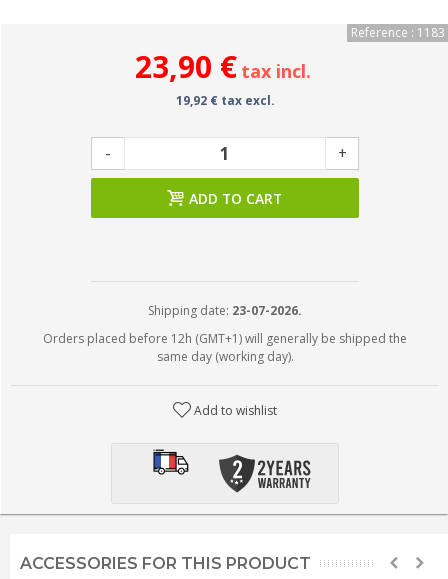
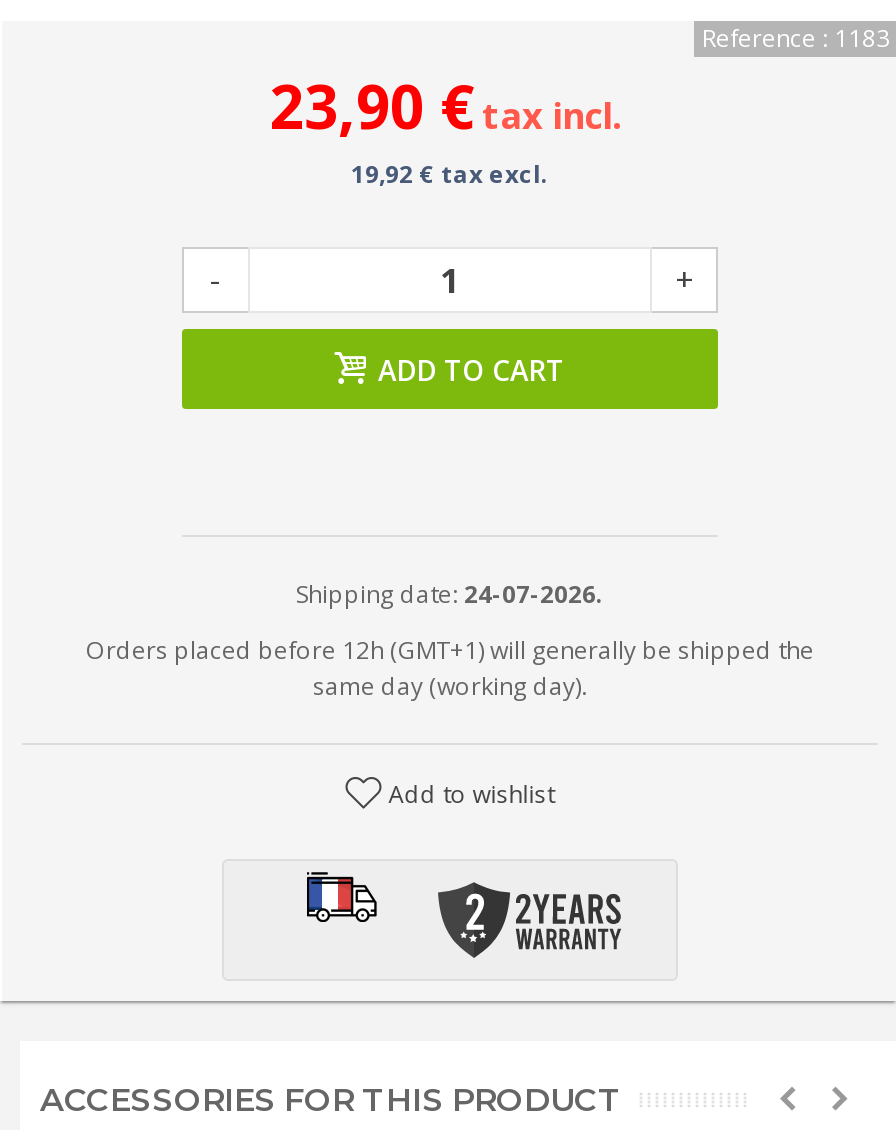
[148,302,302,319] Shipping date: 23-07-2026. -> [296,577,604,611] Shipping date: 24-07-2026.

